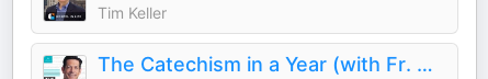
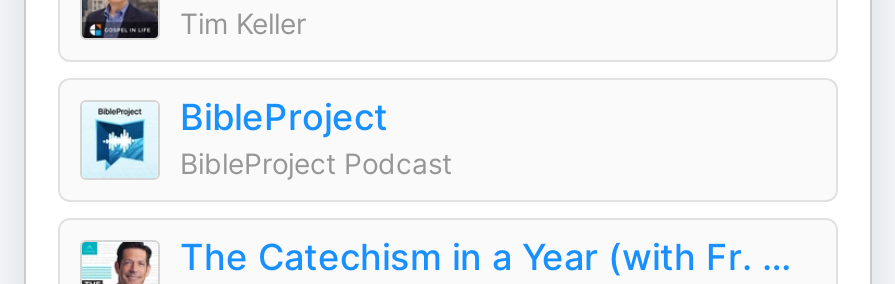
none -> [82,96,452,180] [image] | BibleProject | BibleProject Podcast

